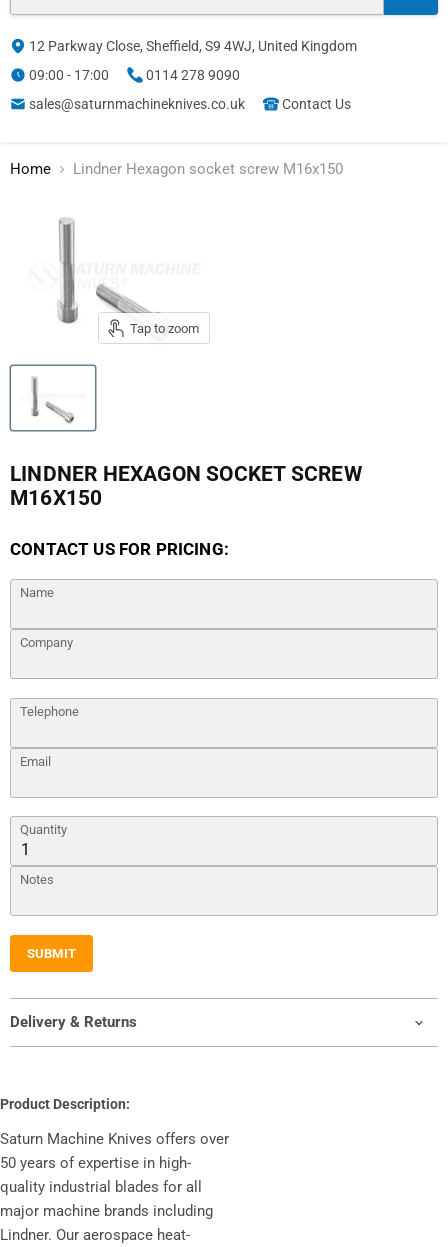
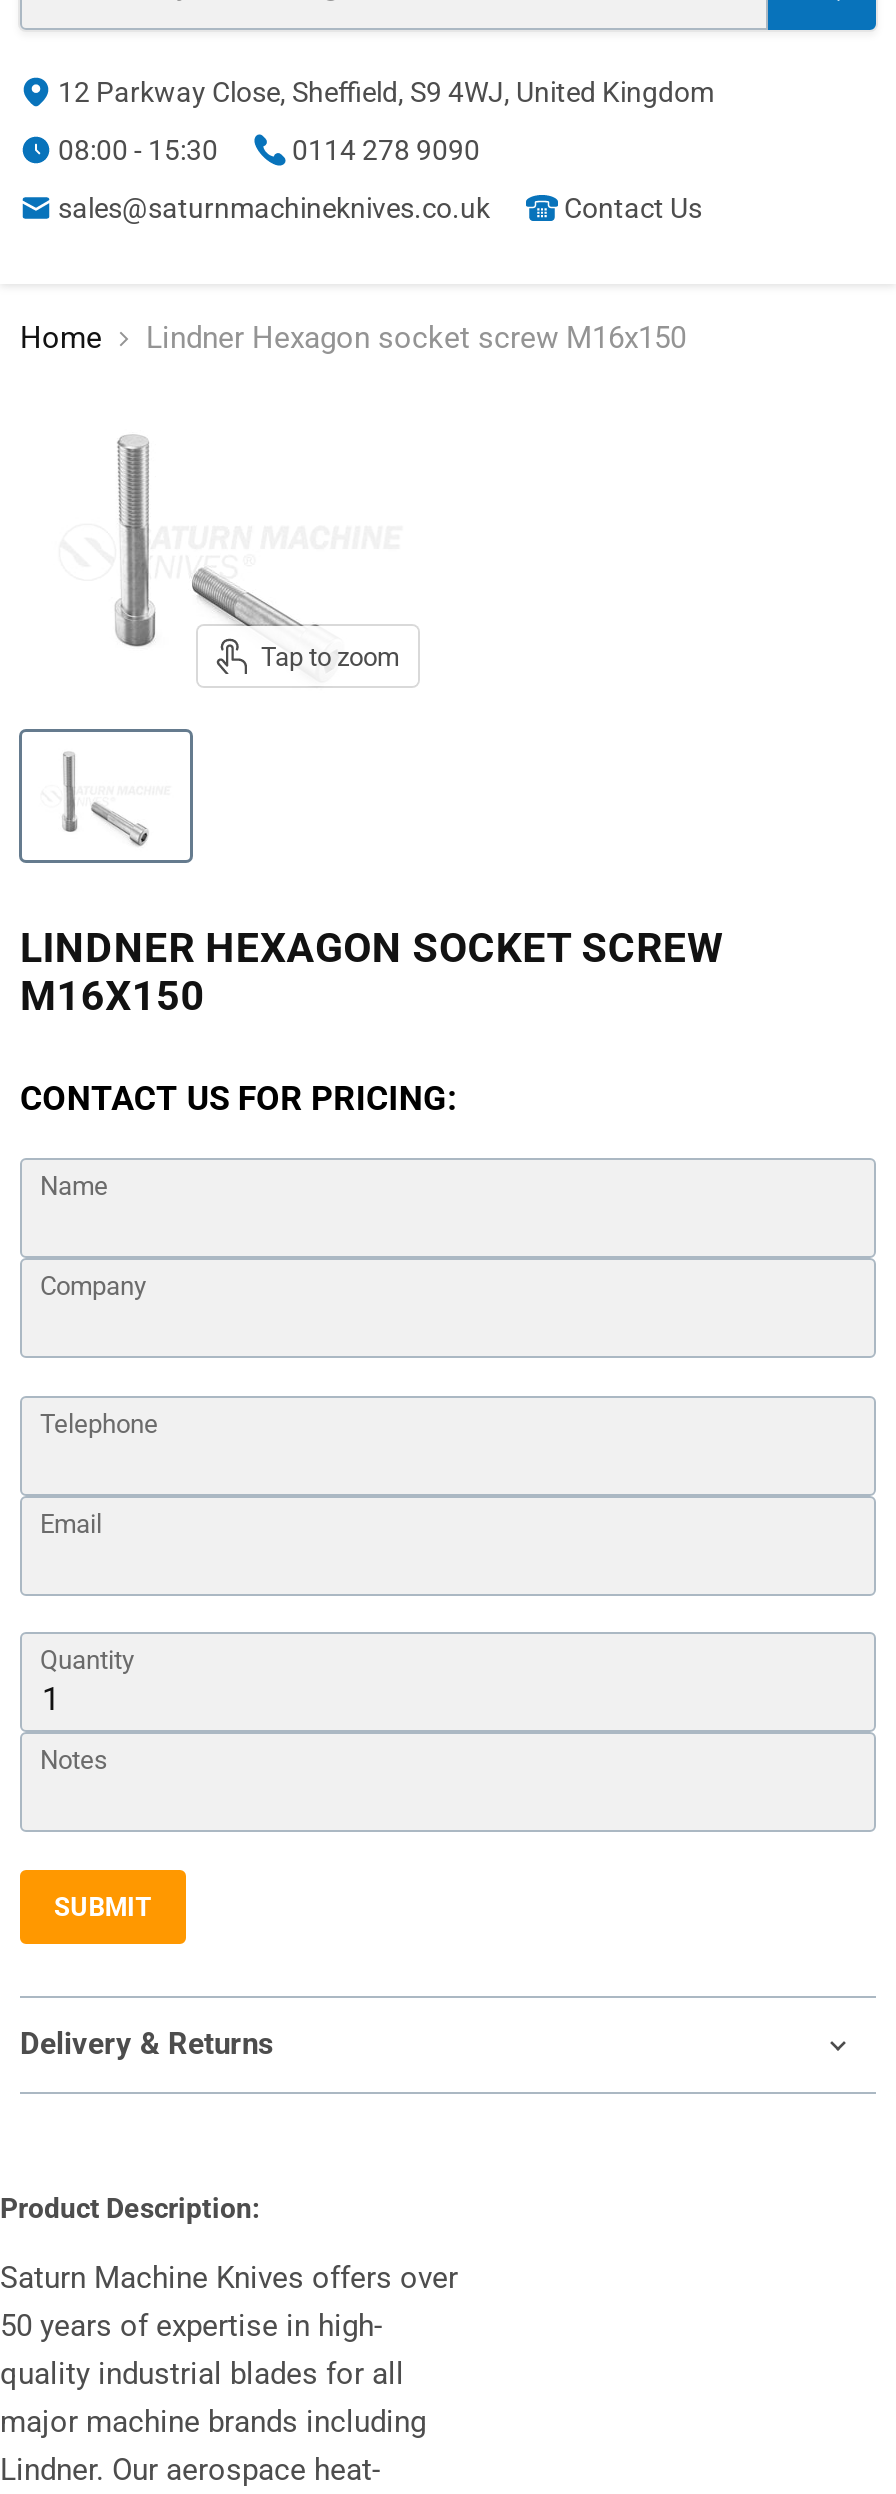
[26,67,109,83] 09:00 - 17:00 -> [52,134,218,166] 08:00 - 15:30

